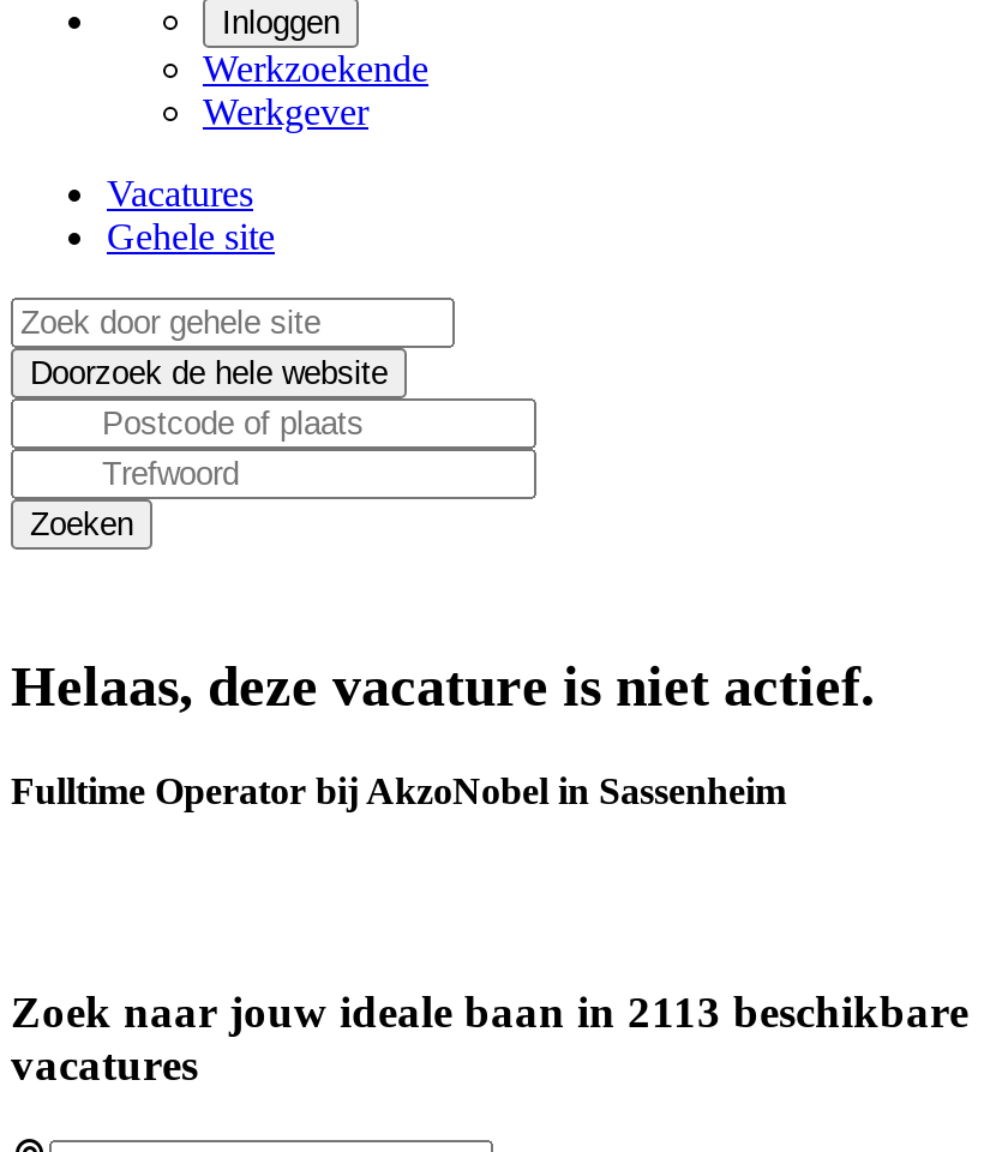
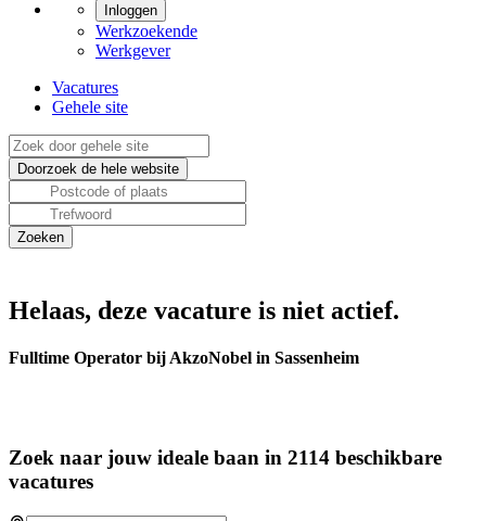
[11,987,968,1037] Zoek naar jouw ideale baan in 2113 beschikbare -> [9,446,442,469] Zoek naar jouw ideale baan in 2114 beschikbare

